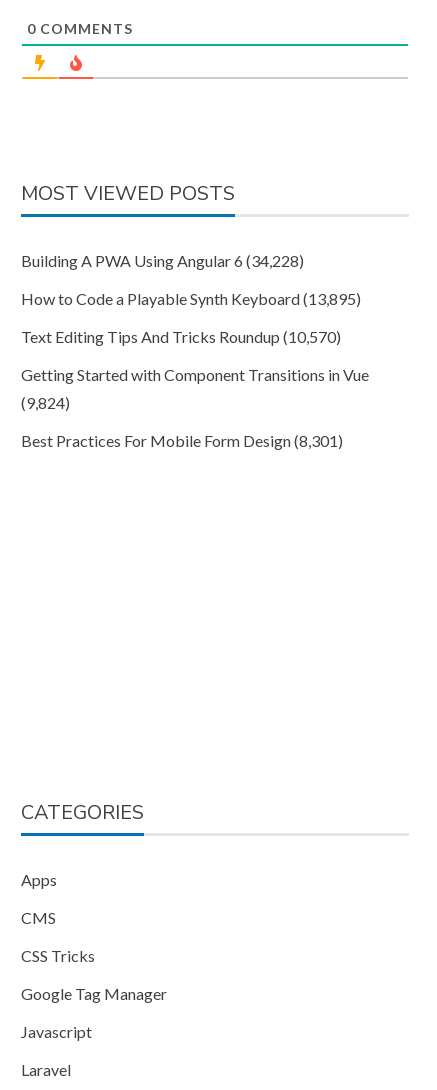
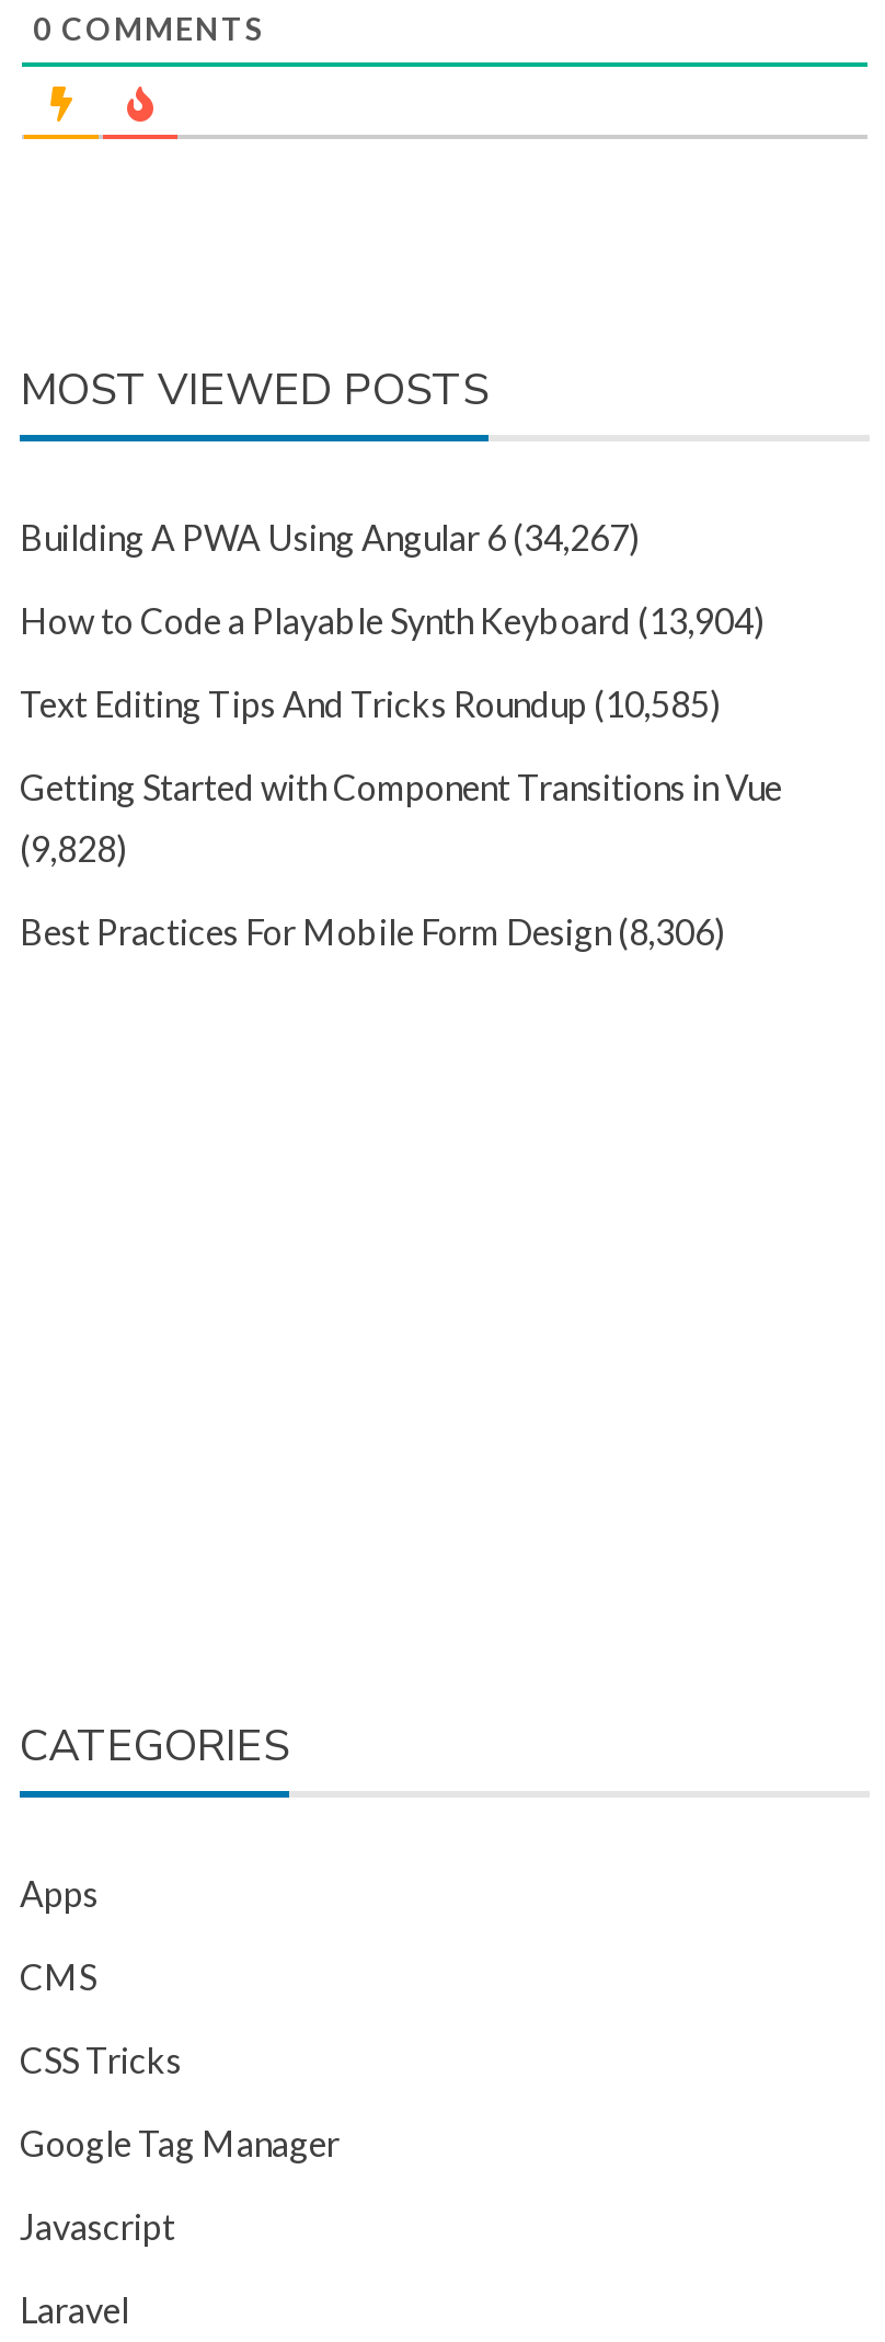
[21,251,304,270] Building A PWA Using Angular 6 (34,228) -> [20,516,640,558] Building A PWA Using Angular 6 (34,267)
[21,289,361,308] How to Code a Playable Synth Keyboard (13,895) -> [20,599,765,641] How to Code a Playable Synth Keyboard (13,904)
[21,327,341,346] Text Editing Tips And Tricks Roundup (10,570) -> [20,682,721,724] Text Editing Tips And Tricks Roundup (10,585)
[21,393,70,412] (9,824) -> [20,827,127,869] (9,828)
[21,431,343,450] Best Practices For Mobile Form Design (8,301) -> [20,910,725,952] Best Practices For Mobile Form Design (8,306)

